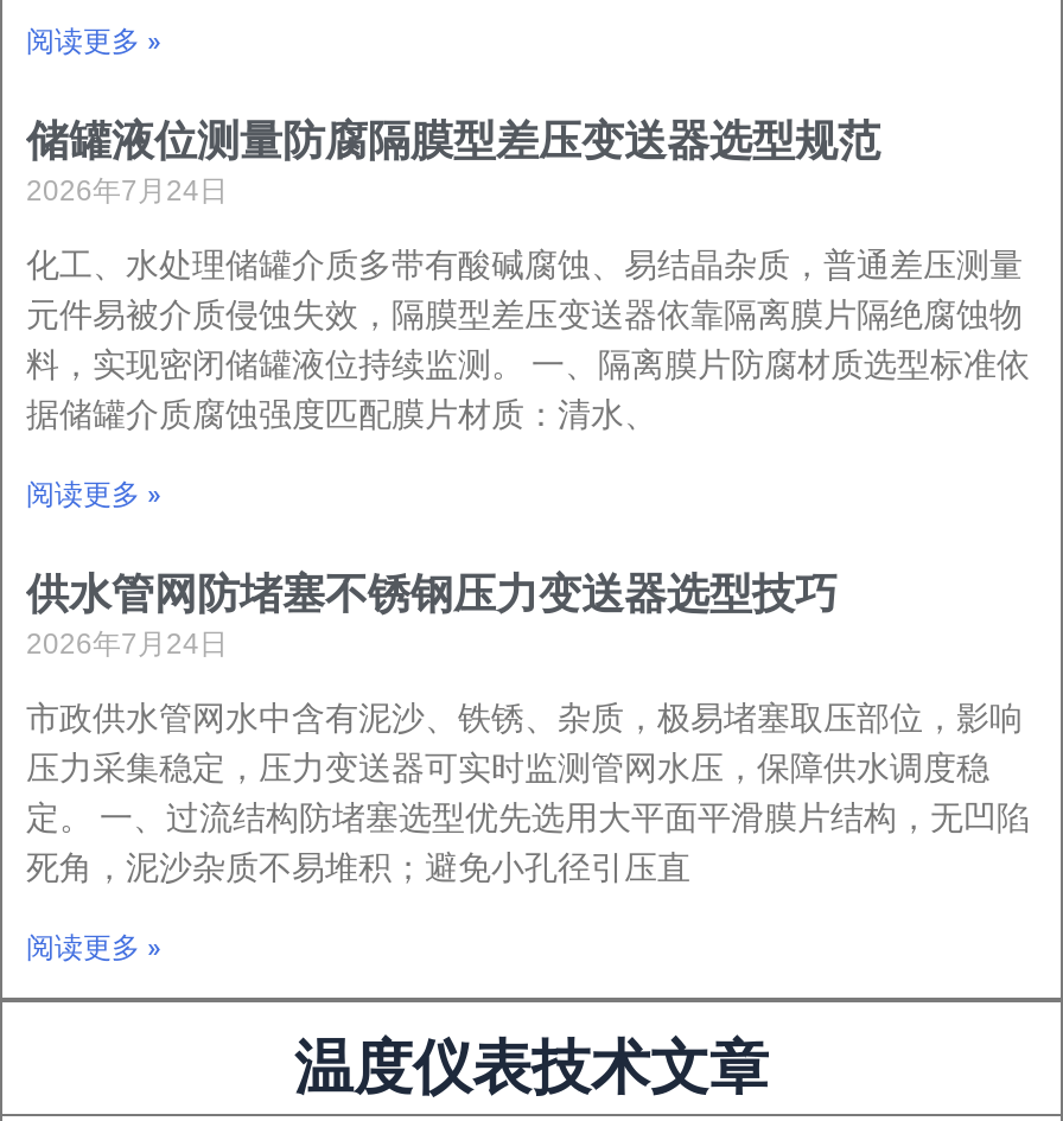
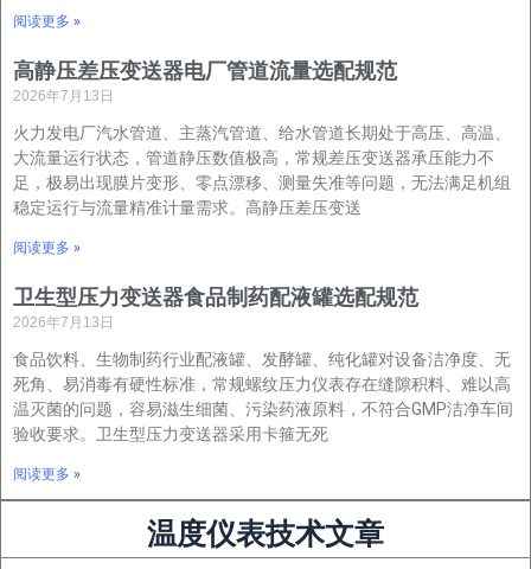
[26,115,880,207] 储罐液位测量防腐隔膜型差压变送器选型规范 | 2026年7月24日 -> [13,58,397,104] 高静压差压变送器电厂管道流量选配规范 | 2026年7月13日
[26,245,1030,433] 化工、水处理储罐介质多带有酸碱腐蚀、易结晶杂质，普通差压测量 | 元件易被介质侵蚀失效，隔膜型差压变送器依靠隔离膜片隔绝腐蚀物 | 料，实现密闭储罐液位持续监测。 一、隔离膜片防腐材质选型标准依 | 据储罐介质腐蚀强度匹配膜片材质：清水、 -> [13,123,511,217] 火力发电厂汽水管道、主蒸汽管道、给水管道长期处于高压、高温、 | 大流量运行状态，管道静压数值极高，常规差压变送器承压能力不 | 足，极易出现膜片变形、零点漂移、测量失准等问题，无法满足机组 | 稳定运行与流量精准计量需求。高静压差压变送
[26,568,838,660] 供水管网防堵塞不锈钢压力变送器选型技巧 | 2026年7月24日 -> [13,284,418,330] 卫生型压力变送器食品制药配液罐选配规范 | 2026年7月13日
[26,698,1030,886] 市政供水管网水中含有泥沙、铁锈、杂质，极易堵塞取压部位，影响 | 压力采集稳定，压力变送器可实时监测管网水压，保障供水调度稳 | 定。 一、过流结构防堵塞选型优先选用大平面平滑膜片结构，无凹陷 | 死角，泥沙杂质不易堆积；避免小孔径引压直 -> [13,349,513,443] 食品饮料、生物制药行业配液罐、发酵罐、纯化罐对设备洁净度、无 | 死角、易消毒有硬性标准，常规螺纹压力仪表存在缝隙积料、难以高 | 温灭菌的问题，容易滋生细菌、污染药液原料，不符合GMP洁净车间 | 验收要求。卫生型压力变送器采用卡箍无死

